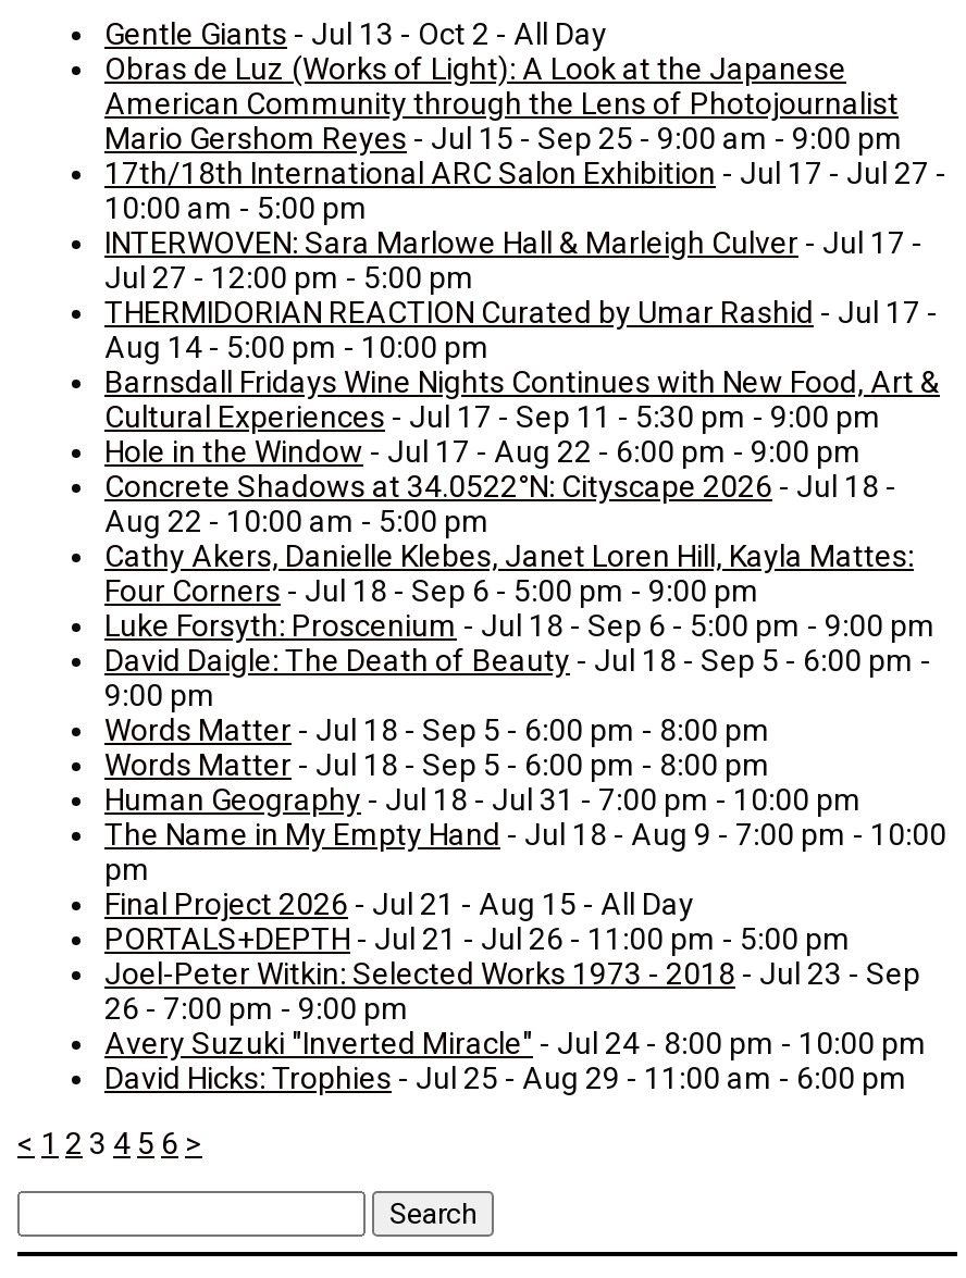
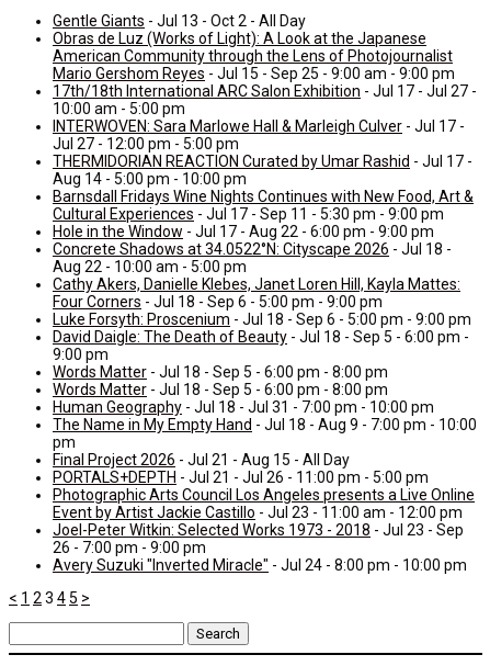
none -> [53,486,475,521] Photographic Arts Council Los Angeles presents a Live Online | Event by Artist Jackie Castillo - Jul 23 - 11:00 am - 12:00 pm
moved [104,956,927,1061] -> [53,521,467,574]: Joel-Peter Witkin: Selected Works 1973 - 2018 - Jul 23 - Sep | 26 - 7:00 pm - 9:00 pm | Avery Suzuki "Inverted Miracle" - Jul 24 - 8:00 pm - 10:00 pm
[17,1061,907,1161] David Hicks: Trophies - Jul 25 - Aug 29 - 11:00 am - 6:00 pm | < 1 2 3 4 5 6 > -> [9,589,90,607] < 1 2 3 4 5 >

